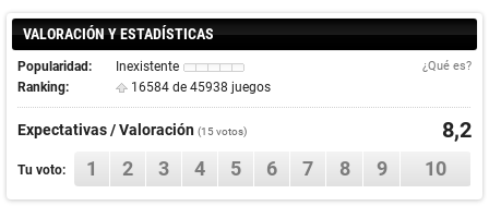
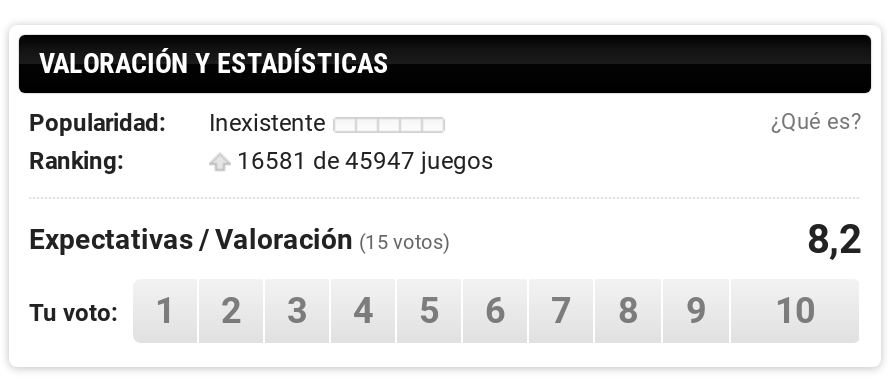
[131,79,271,94] 16584 de 45938 juegos -> [237,146,493,174] 16581 de 45947 juegos

